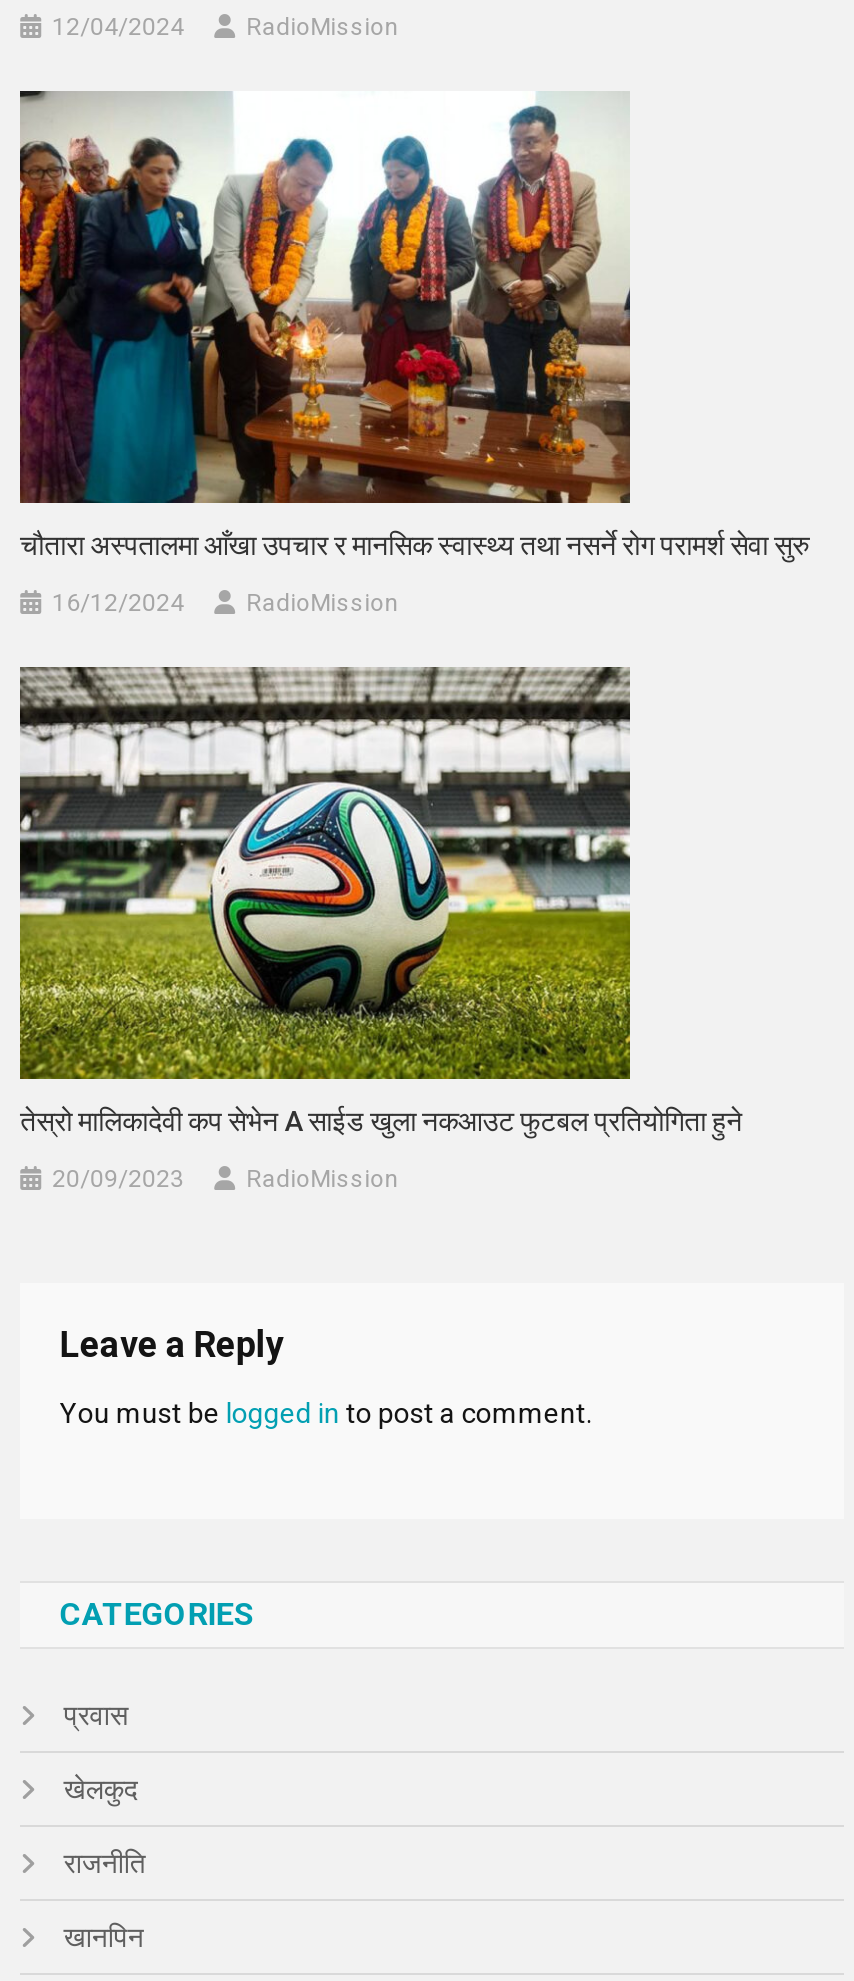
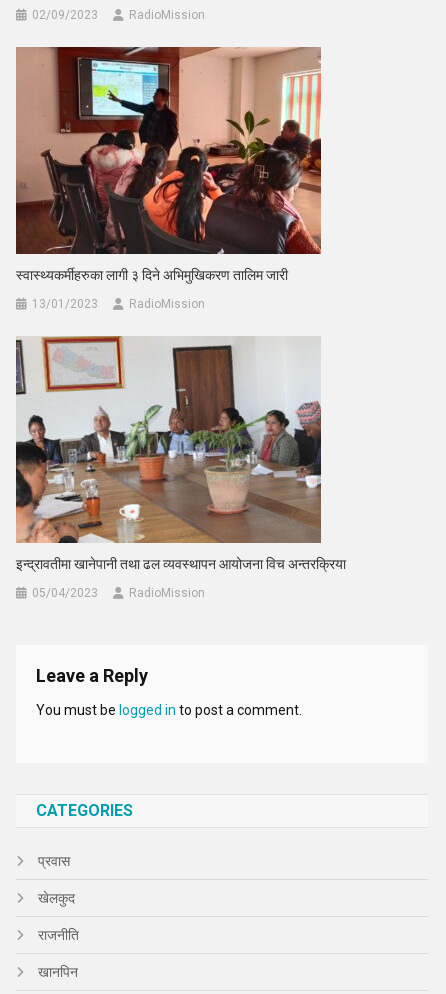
[52,13,184,41] 12/04/2024 -> [32,8,98,22] 02/09/2023
[18,91,810,561] [image] | चौतारा अस्पतालमा आँखा उपचार र मानसिक स्वास्थ्य तथा नसर्ने रोग परामर्श सेवा सुरु -> [15,46,322,283] [image] | स्वास्थ्यकर्मीहरुका लागी ३ दिने अभिमुखिकरण तालिम जारी
[52,589,184,617] 16/12/2024 -> [32,297,98,311] 13/01/2023
[18,665,742,1137] [image] | तेस्रो मालिकादेवी कप सेभेन A साईड खुला नकआउट फुटबल प्रतियोगिता हुने -> [15,336,346,572] [image] | इन्द्रावतीमा खानेपानी तथा ढल व्यवस्थापन आयोजना विच अन्तरक्रिया
[52,1165,184,1193] 20/09/2023 -> [32,586,98,600] 05/04/2023

